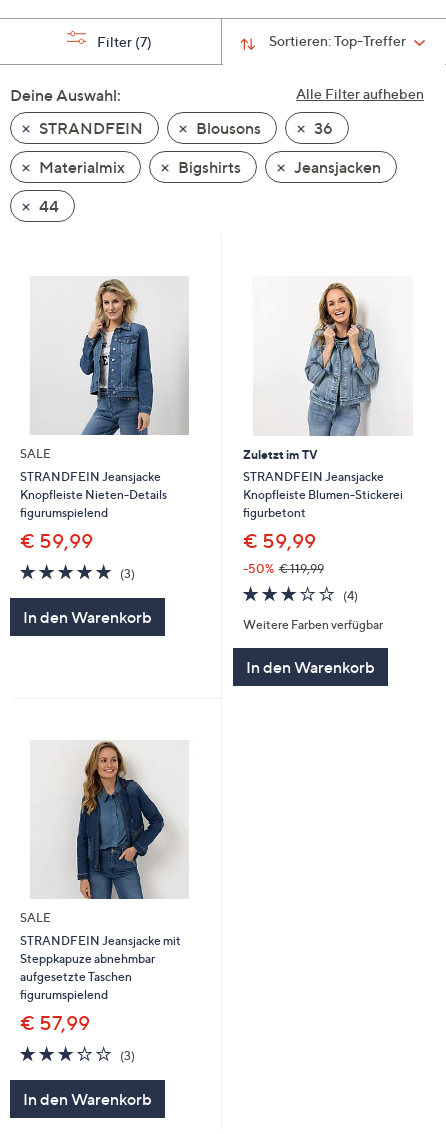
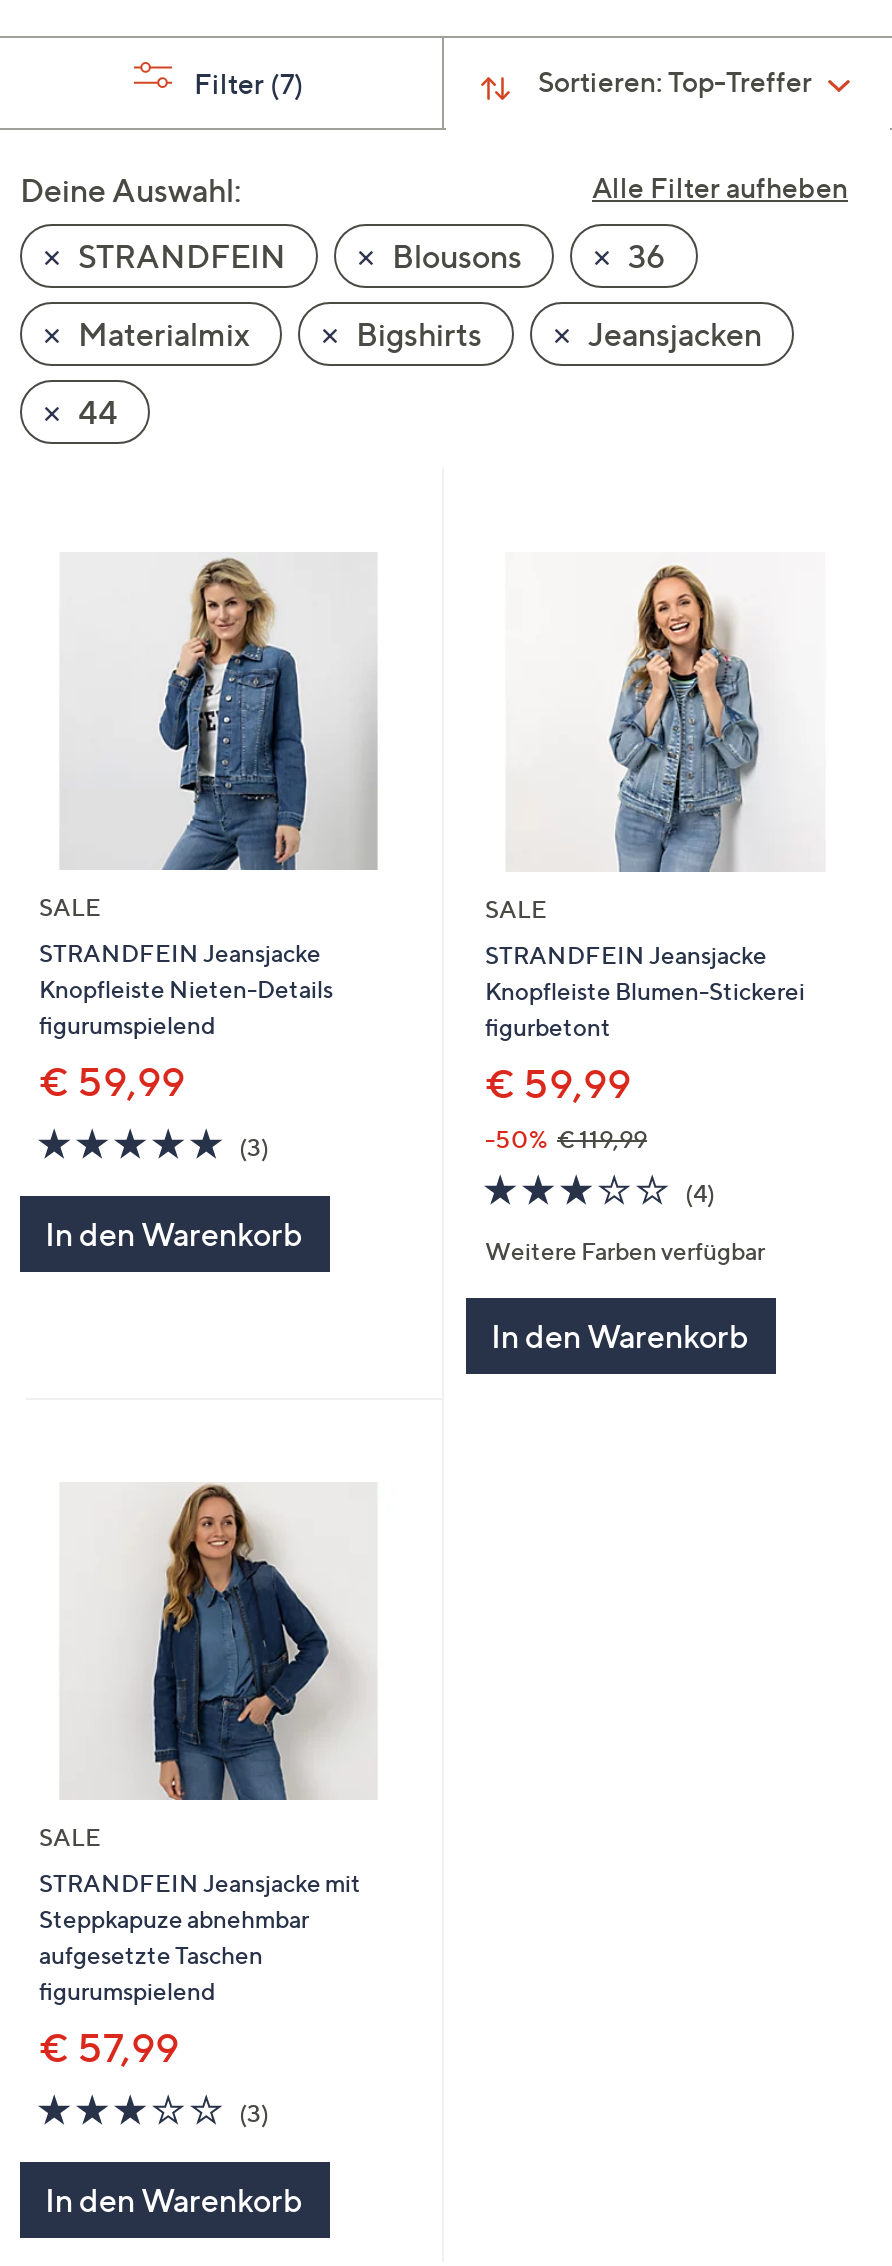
[242,447,317,462] Zuletzt im TV -> [485,894,547,924] SALE

